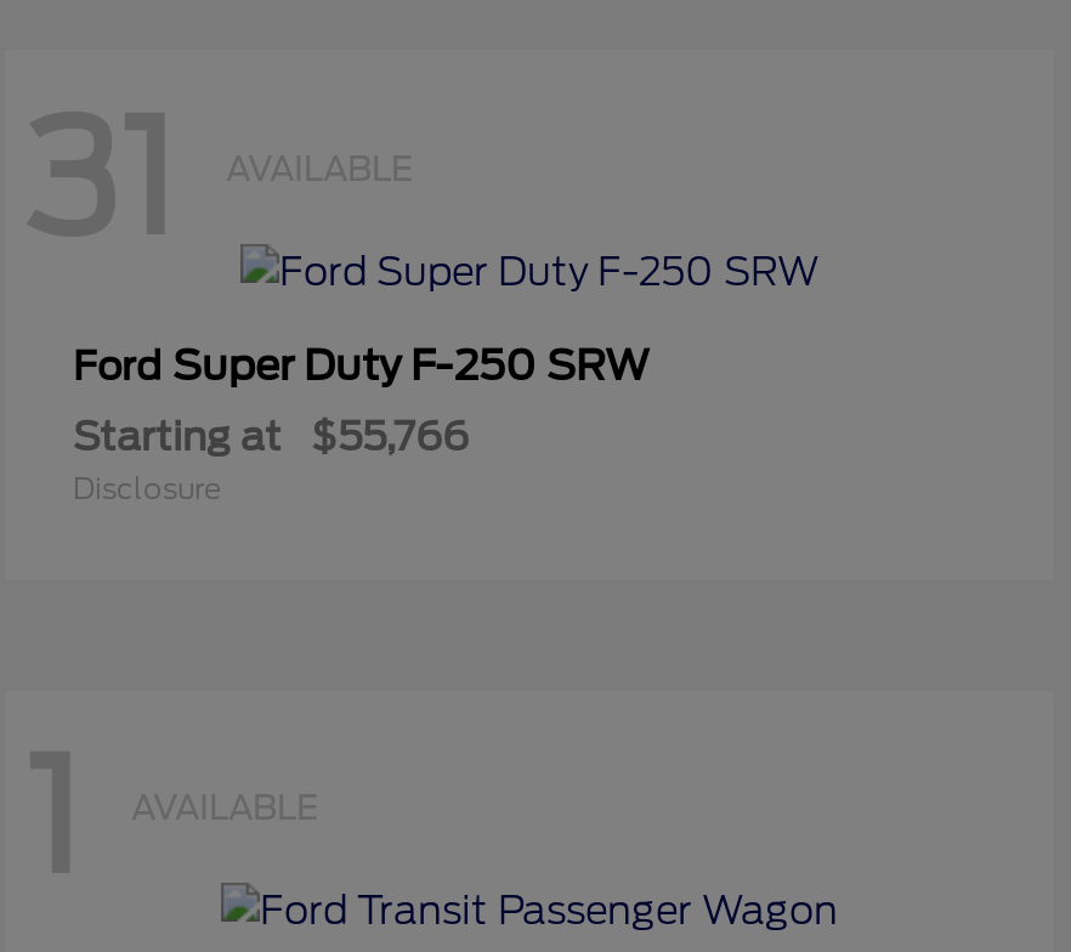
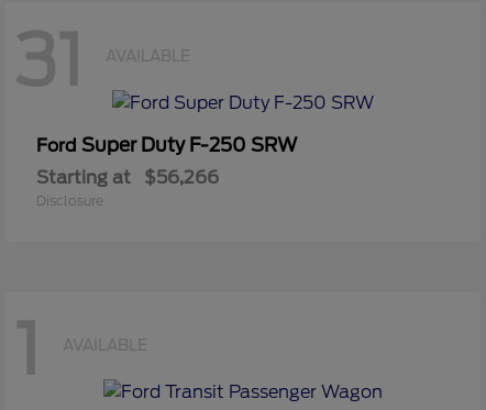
[73,413,469,459] Starting at $55,766 -> [36,167,219,188] Starting at $56,266

